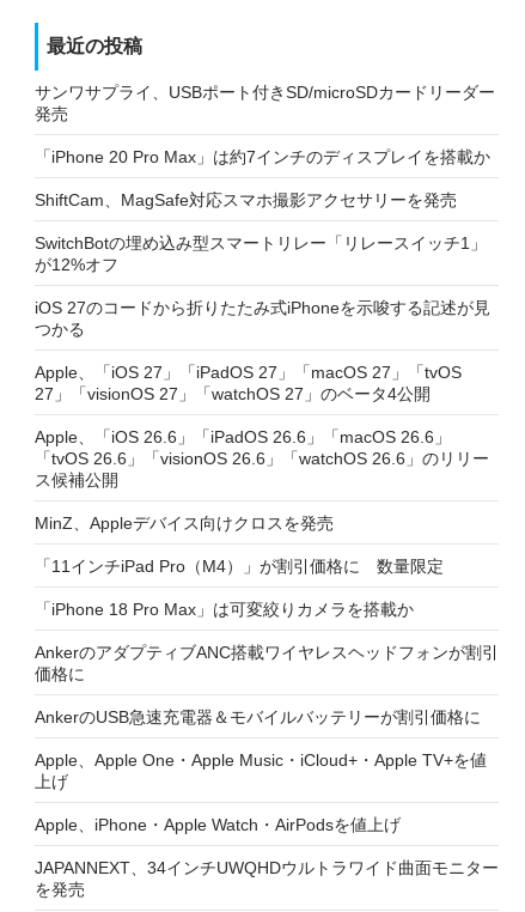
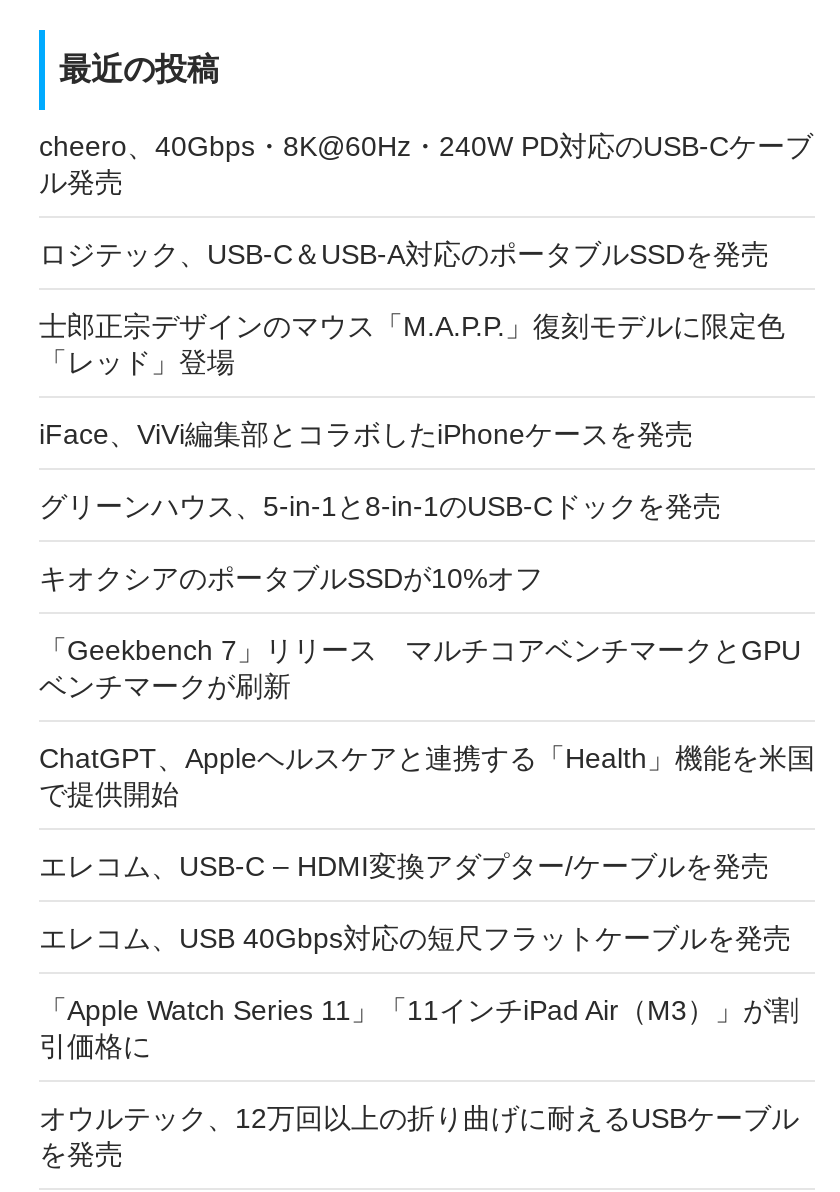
[35,83,499,877] サンワサプライ、USBポート付きSD/microSDカードリーダー | 発売 | 「iPhone 20 Pro Max」は約7インチのディスプレイを搭載か | ShiftCam、MagSafe対応スマホ撮影アクセサリーを発売 | SwitchBotの埋め込み型スマートリレー「リレースイッチ1」 | が12%オフ | iOS 27のコードから折りたたみ式iPhoneを示唆する記述が見 | つかる | Apple、「iOS 27」「iPadOS 27」「macOS 27」「tvOS | 27」「visionOS 27」「watchOS 27」のベータ4公開 | Apple、「iOS 26.6」「iPadOS 26.6」「macOS 26.6」 | 「tvOS 26.6」「visionOS 26.6」「watchOS 26.6」のリリー | ス候補公開 | MinZ、Appleデバイス向けクロスを発売 | 「11インチiPad Pro（M4）」が割引価格に 数量限定 | 「iPhone 18 Pro Max」は可変絞りカメラを搭載か | AnkerのアダプティブANC搭載ワイヤレスヘッドフォンが割引 | 価格に | AnkerのUSB急速充電器＆モバイルバッテリーが割引価格に | Apple、Apple One・Apple Music・iCloud+・Apple TV+を値 | 上げ | Apple、iPhone・Apple Watch・AirPodsを値上げ | JAPANNEXT、34インチUWQHDウルトラワイド曲面モニター -> [39,130,815,1134] cheero、40Gbps・8K@60Hz・240W PD対応のUSB-Cケーブ | ル発売 | ロジテック、USB-C＆USB-A対応のポータブルSSDを発売 | 士郎正宗デザインのマウス「M.A.P.P.」復刻モデルに限定色 | 「レッド」登場 | iFace、ViVi編集部とコラボしたiPhoneケースを発売 | グリーンハウス、5-in-1と8-in-1のUSB-Cドックを発売 | キオクシアのポータブルSSDが10%オフ | 「Geekbench 7」リリース マルチコアベンチマークとGPU | ベンチマークが刷新 | ChatGPT、Appleヘルスケアと連携する「Health」機能を米国 | で提供開始 | エレコム、USB-C – HDMI変換アダプター/ケーブルを発売 | エレコム、USB 40Gbps対応の短尺フラットケーブルを発売 | 「Apple Watch Series 11」「11インチiPad Air（M3）」が割 | 引価格に | オウルテック、12万回以上の折り曲げに耐えるUSBケーブル

